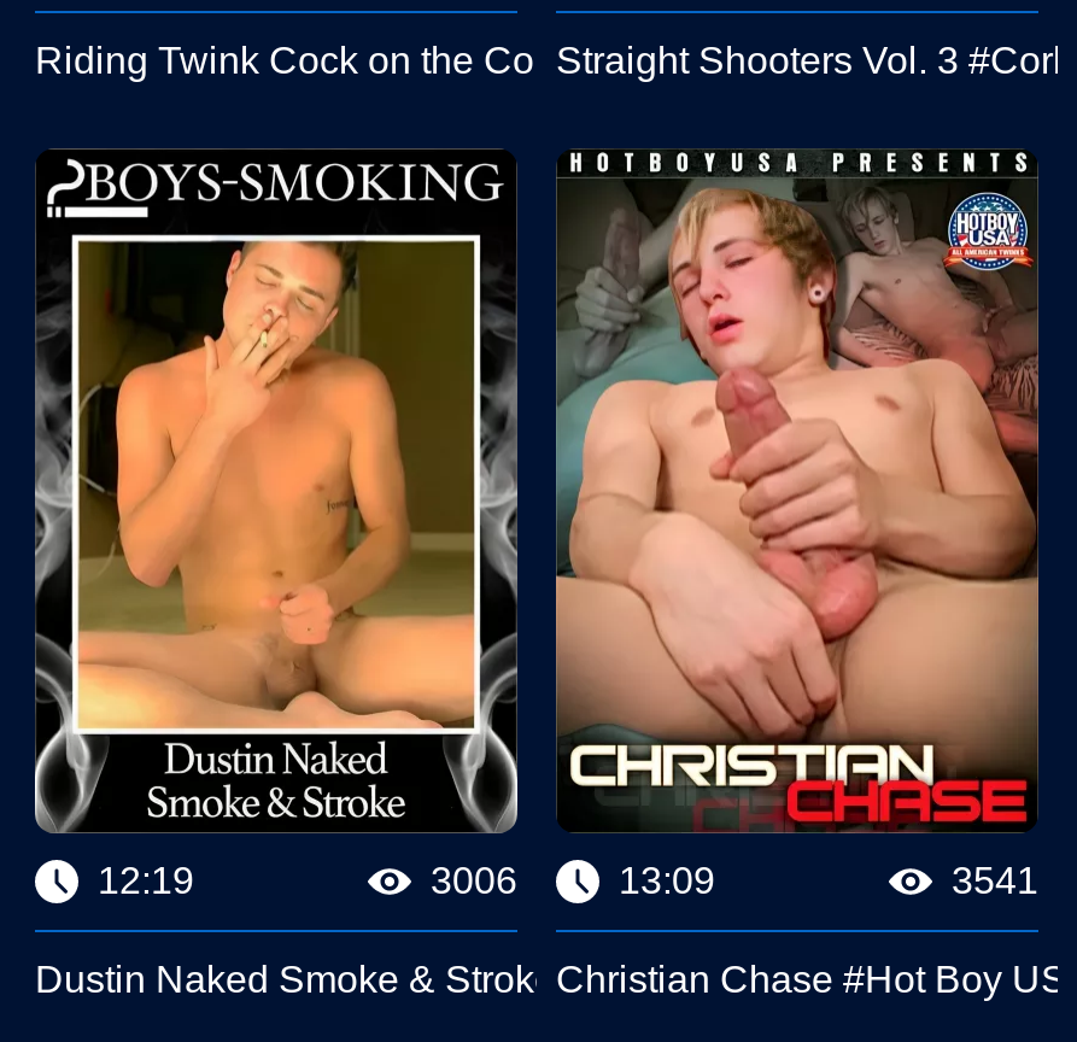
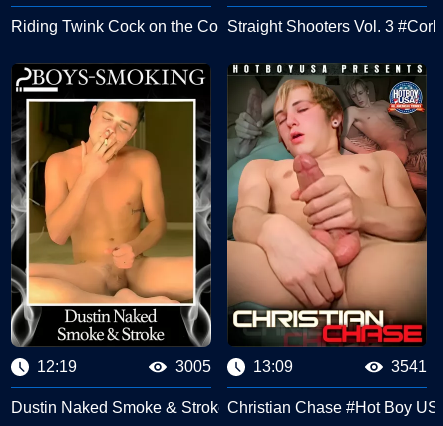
[431,859,517,900] 3006 -> [175,357,211,374] 3005

